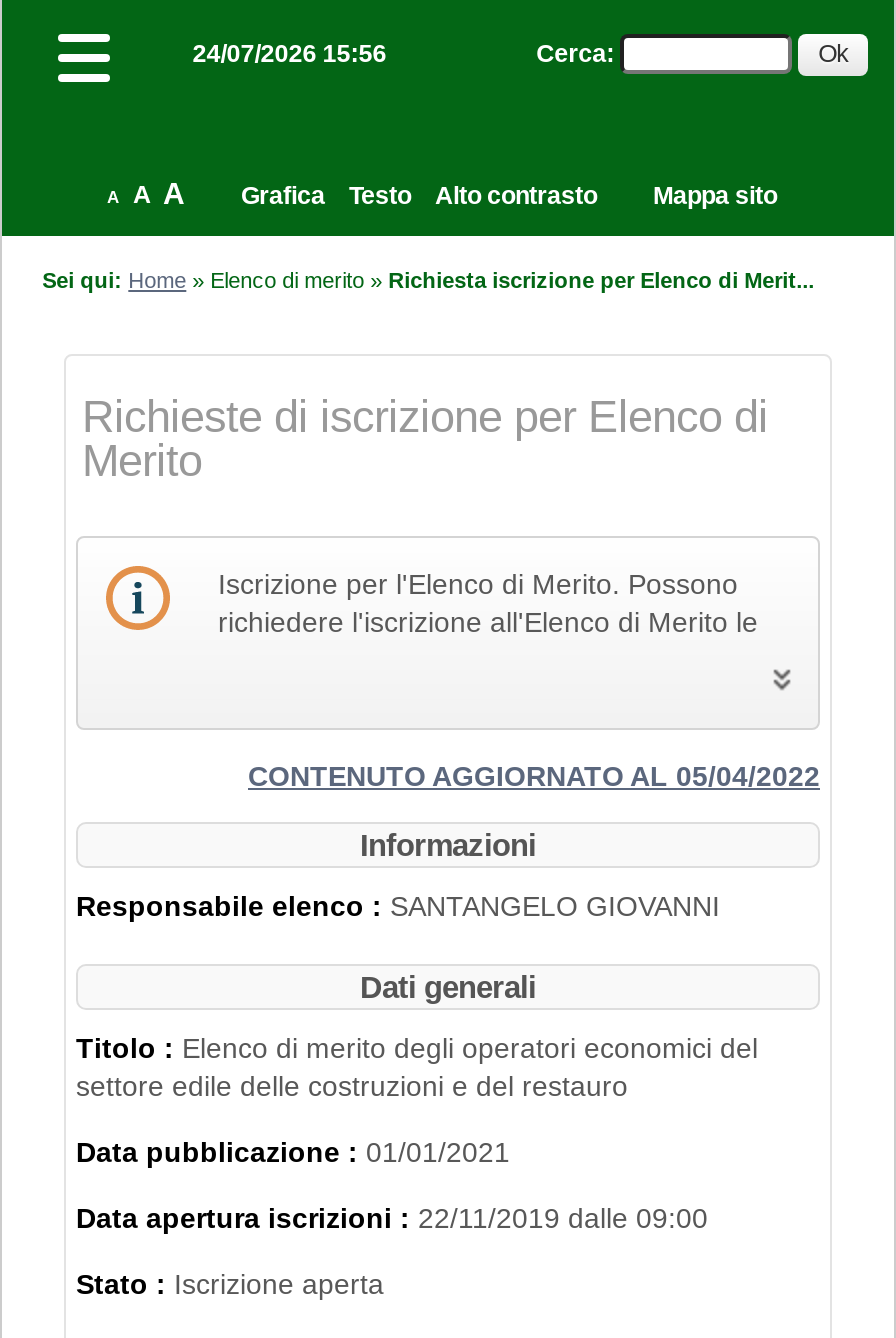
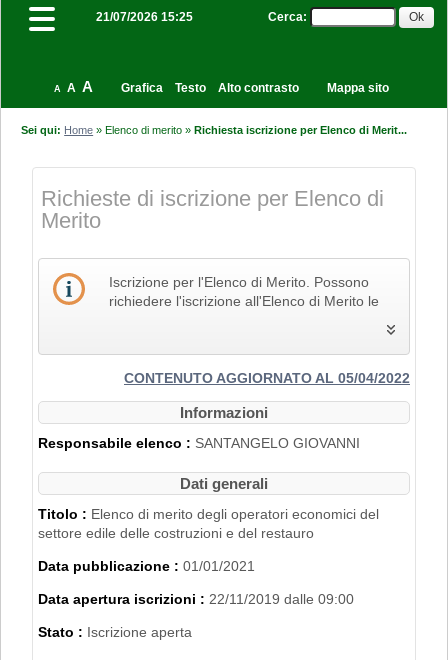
[193,40,387,68] 24/07/2026 15:56 -> [96,10,193,24] 21/07/2026 15:25

